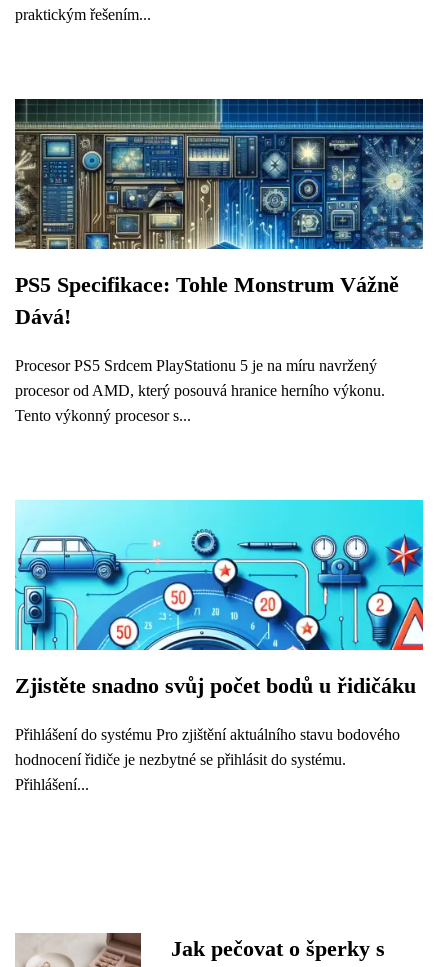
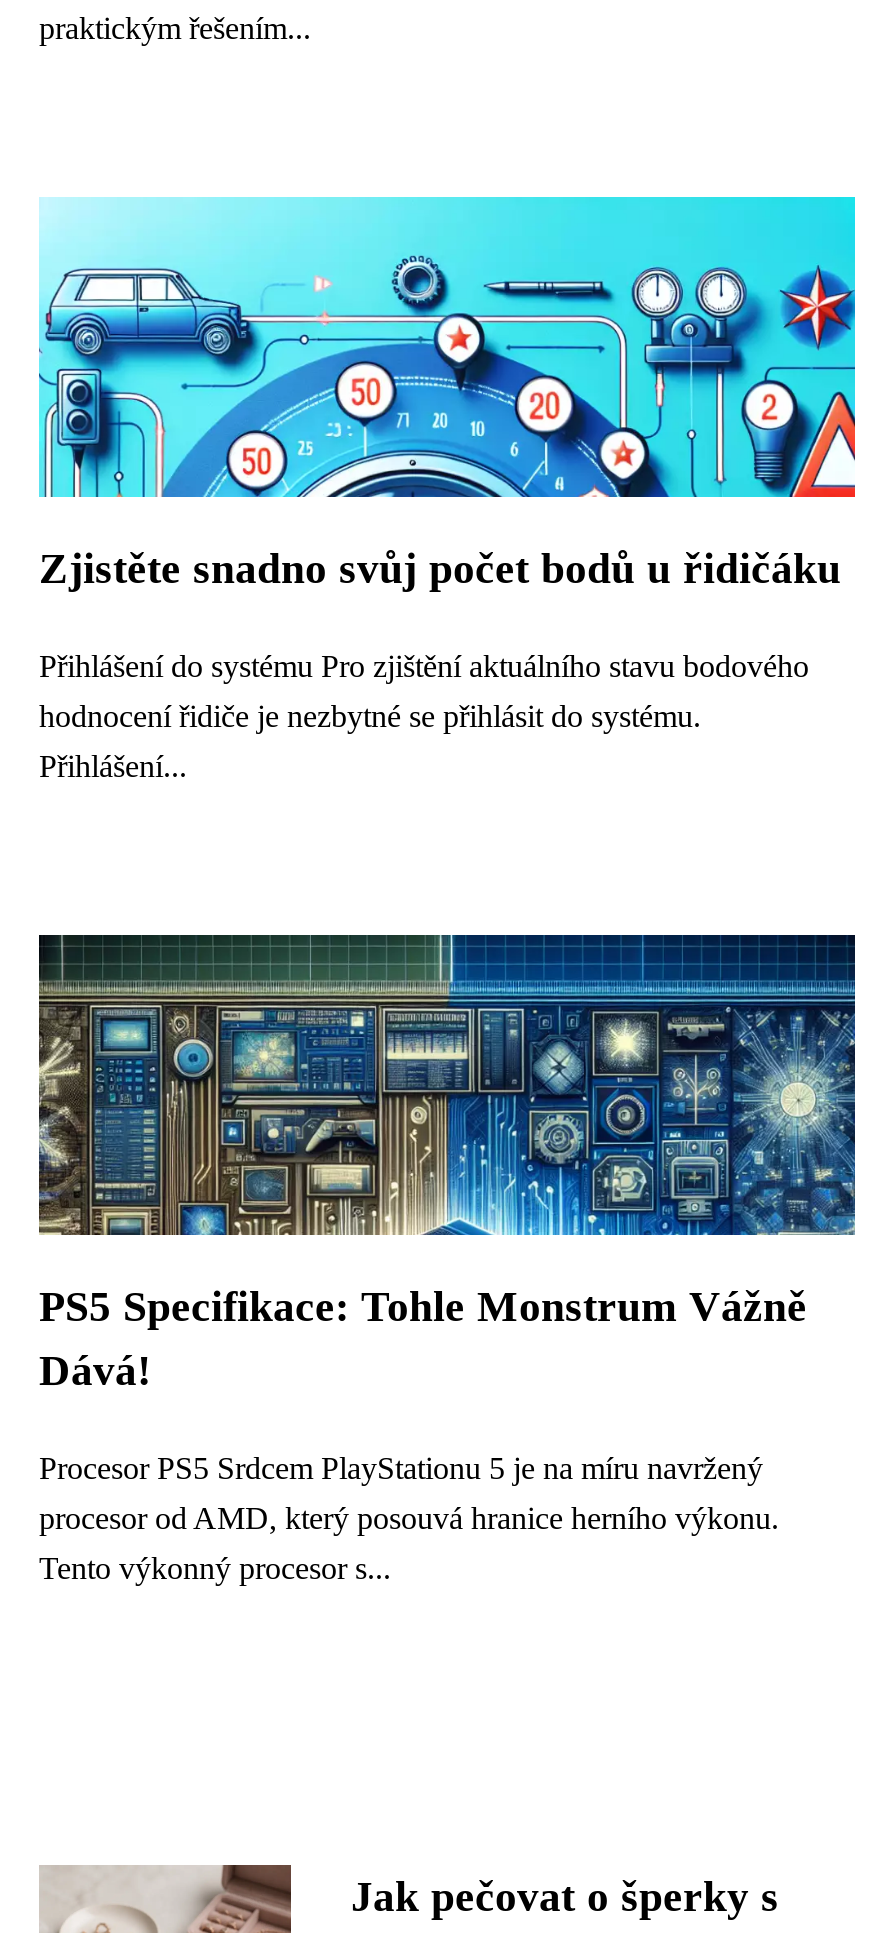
moved [13,97,425,424] -> [35,931,859,1585]: [image] | PS5 Specifikace: Tohle Monstrum Vážně | Dává! | Procesor PS5 Srdcem PlayStationu 5 je na míru navržený | procesor od AMD, který posouvá hranice herního výkonu. | Tento výkonný procesor s...
moved [14,499,424,793] -> [37,195,857,783]: [image] | Zjistěte snadno svůj počet bodů u řidičáku | Přihlášení do systému Pro zjištění aktuálního stavu bodového | hodnocení řidiče je nezbytné se přihlásit do systému. | Přihlášení...

